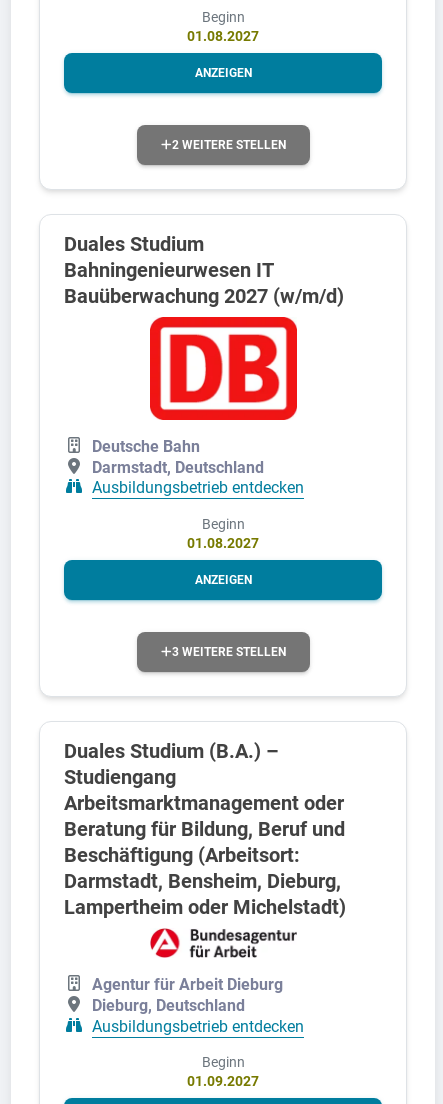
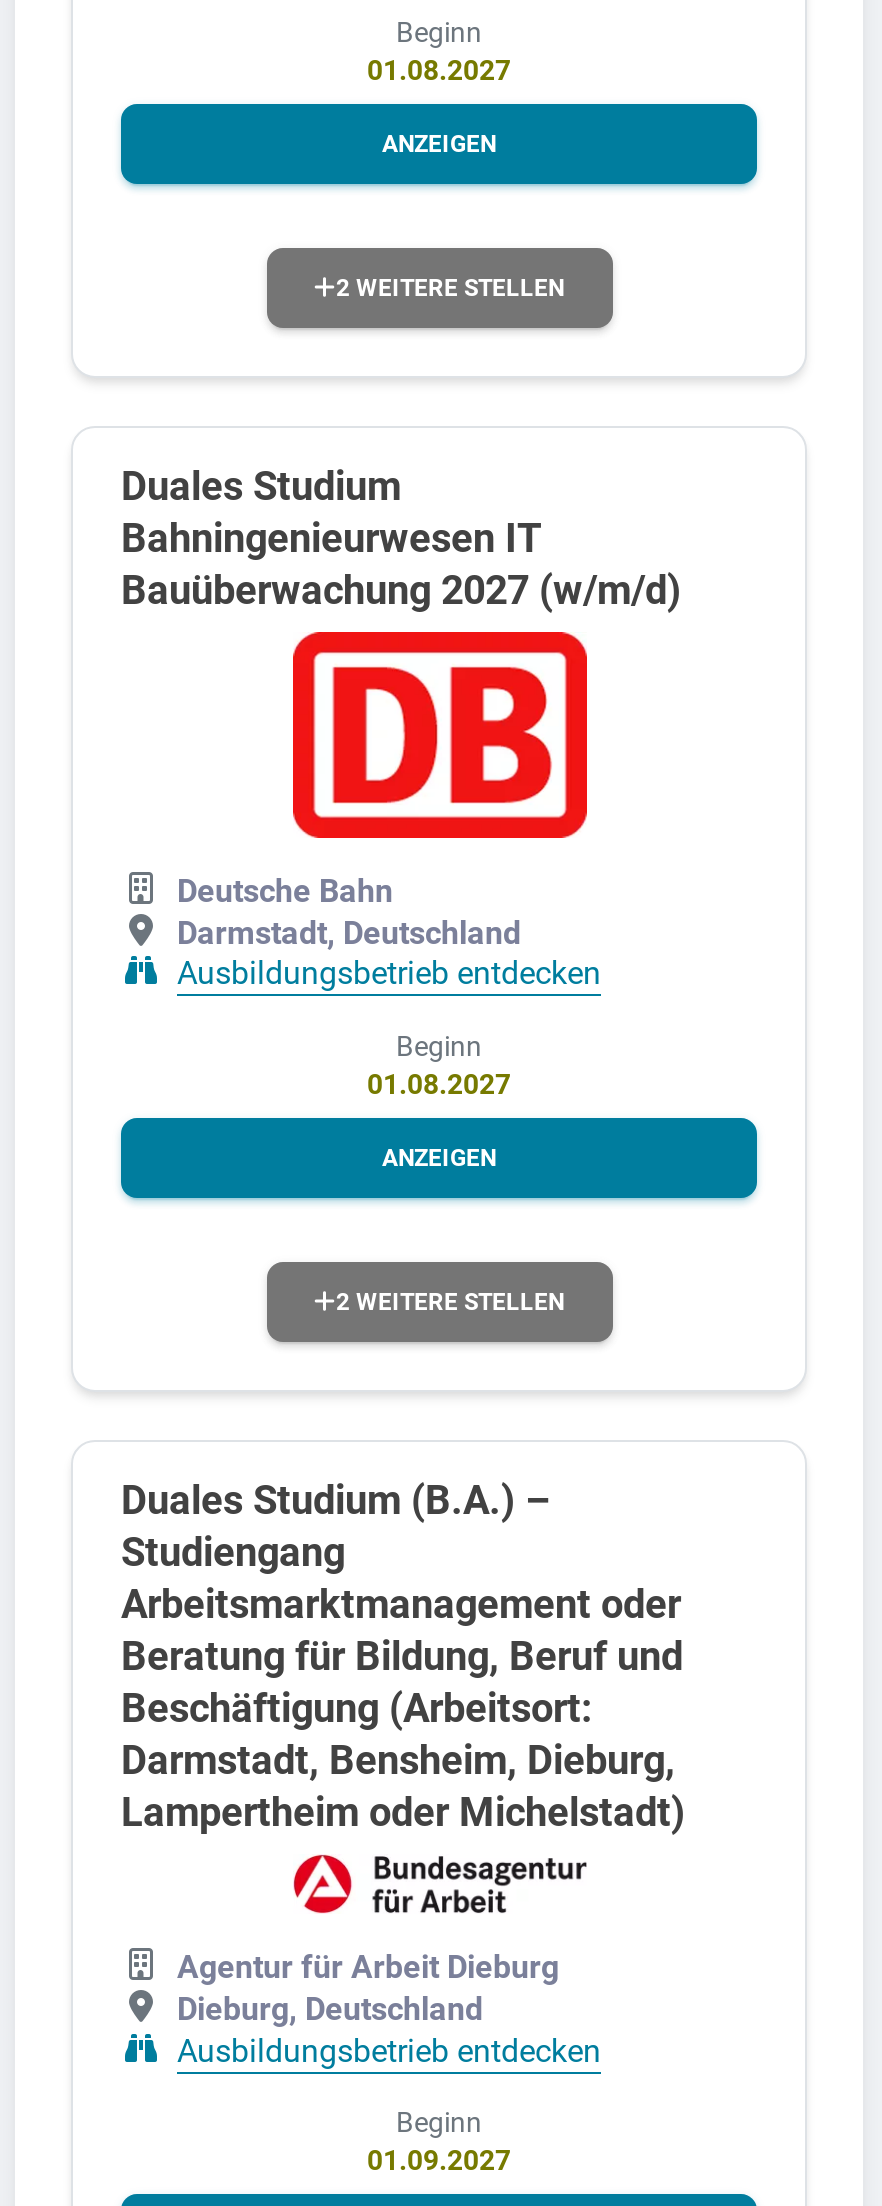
[171,645,285,659] 3 WEITERE STELLEN -> [336,1288,564,1316] 2 WEITERE STELLEN

